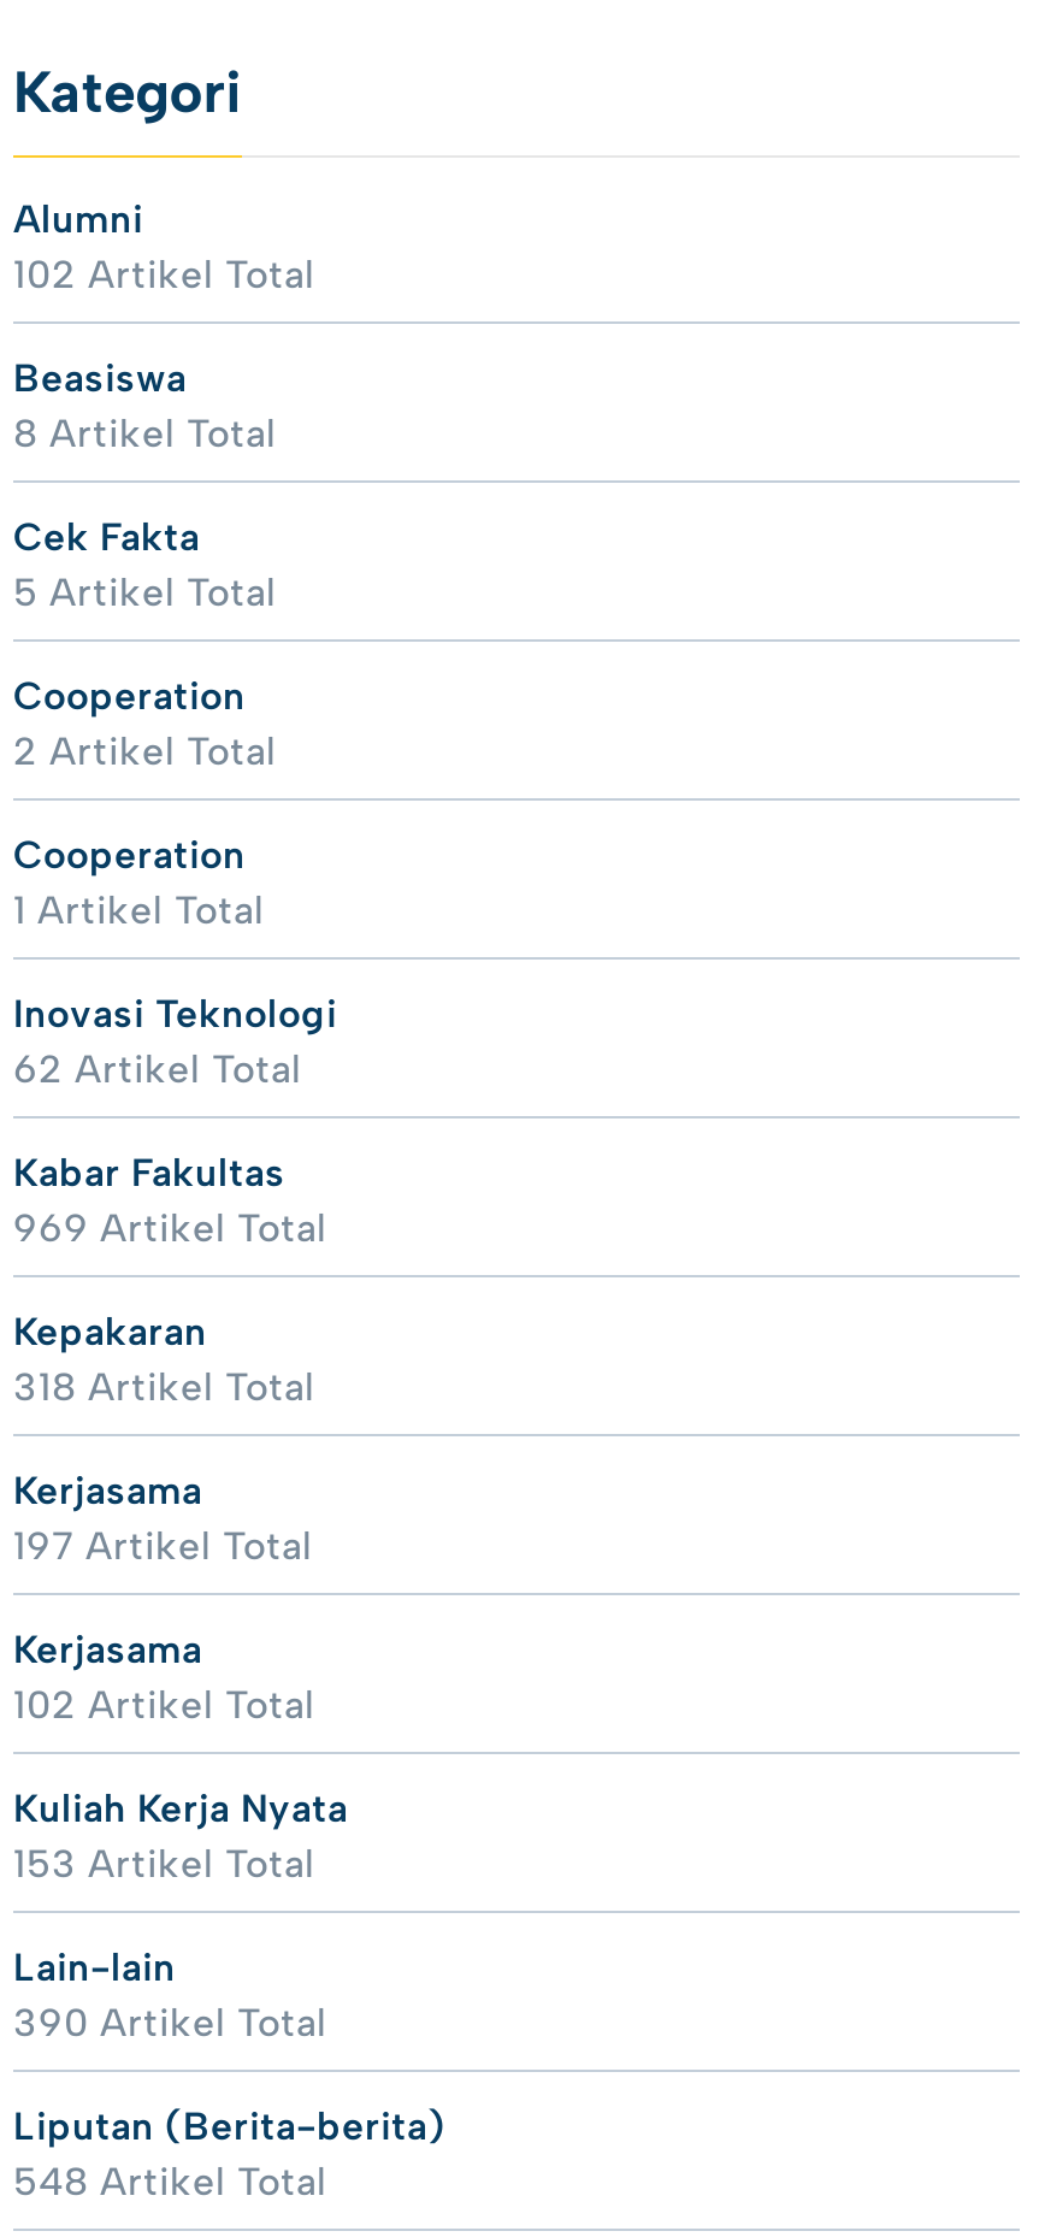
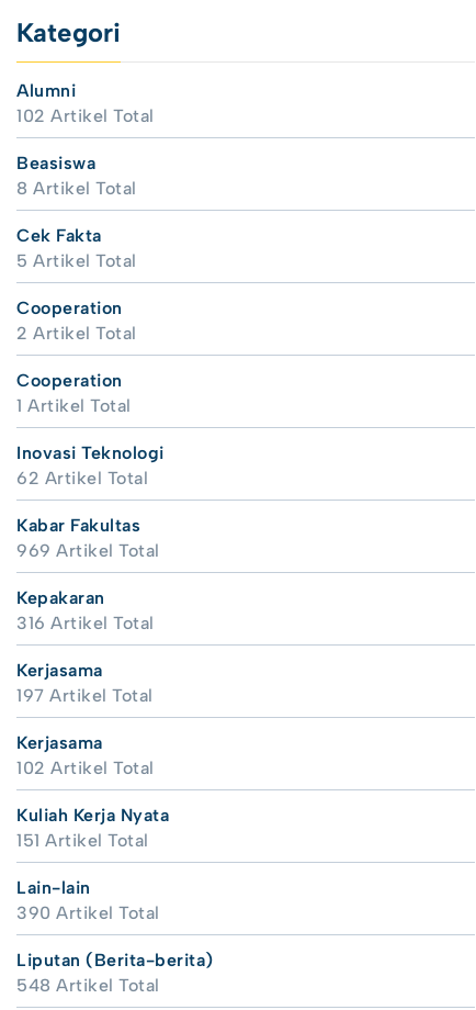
[13,1364,315,1409] 318 Artikel Total -> [16,613,154,634] 316 Artikel Total
[13,1840,315,1886] 153 Artikel Total -> [16,830,149,851] 151 Artikel Total

